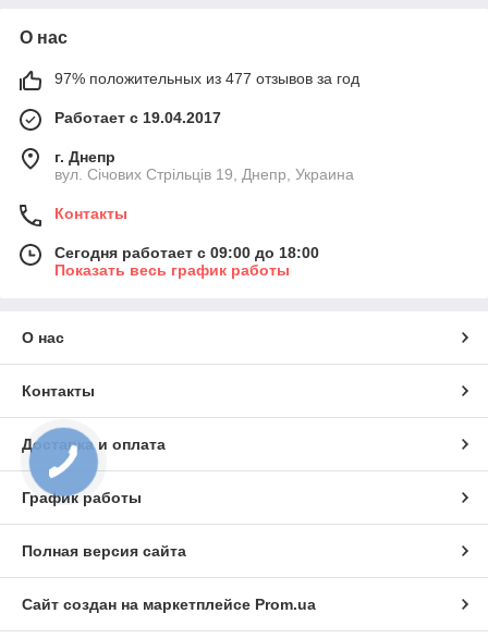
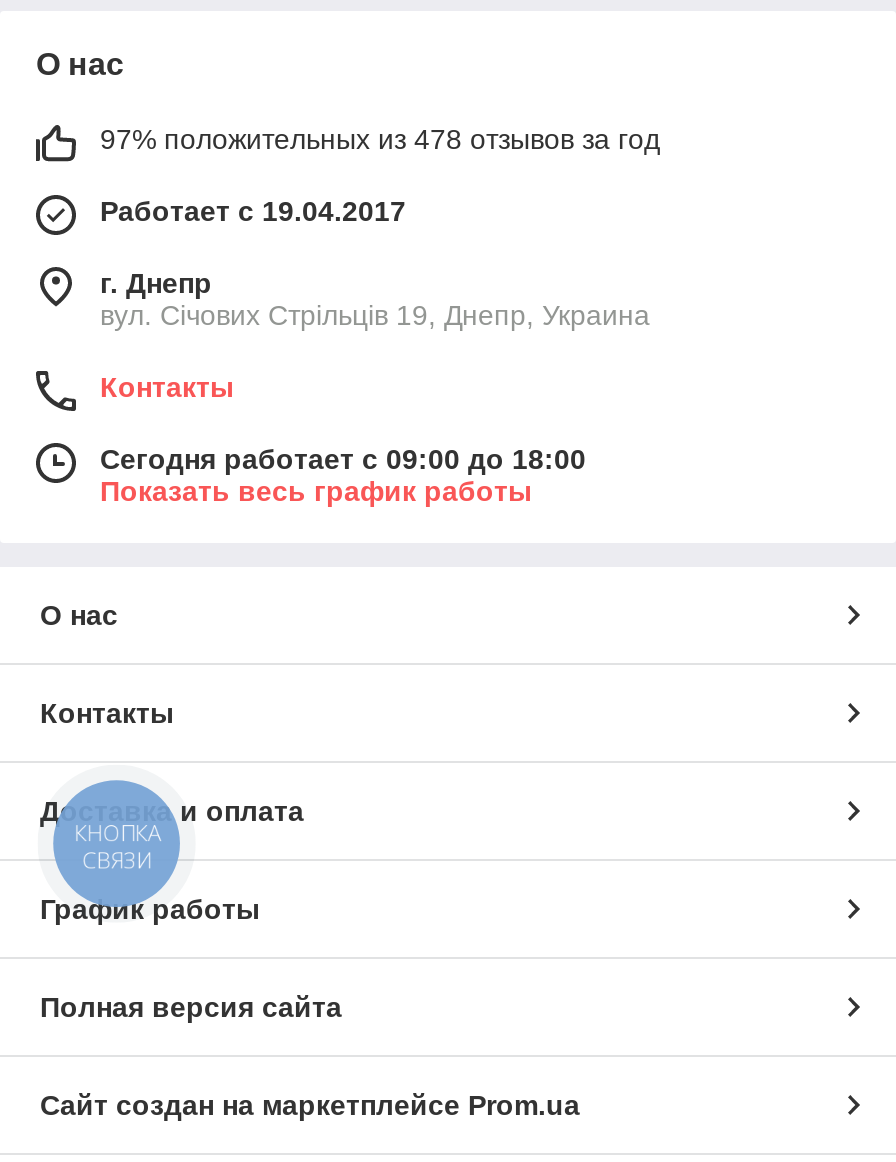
[54,70,359,87] 97% положительных из 477 отзывов за год -> [100,123,660,155] 97% положительных из 478 отзывов за год
none -> [74,818,161,875] КНОПКА | СВЯЗИ

